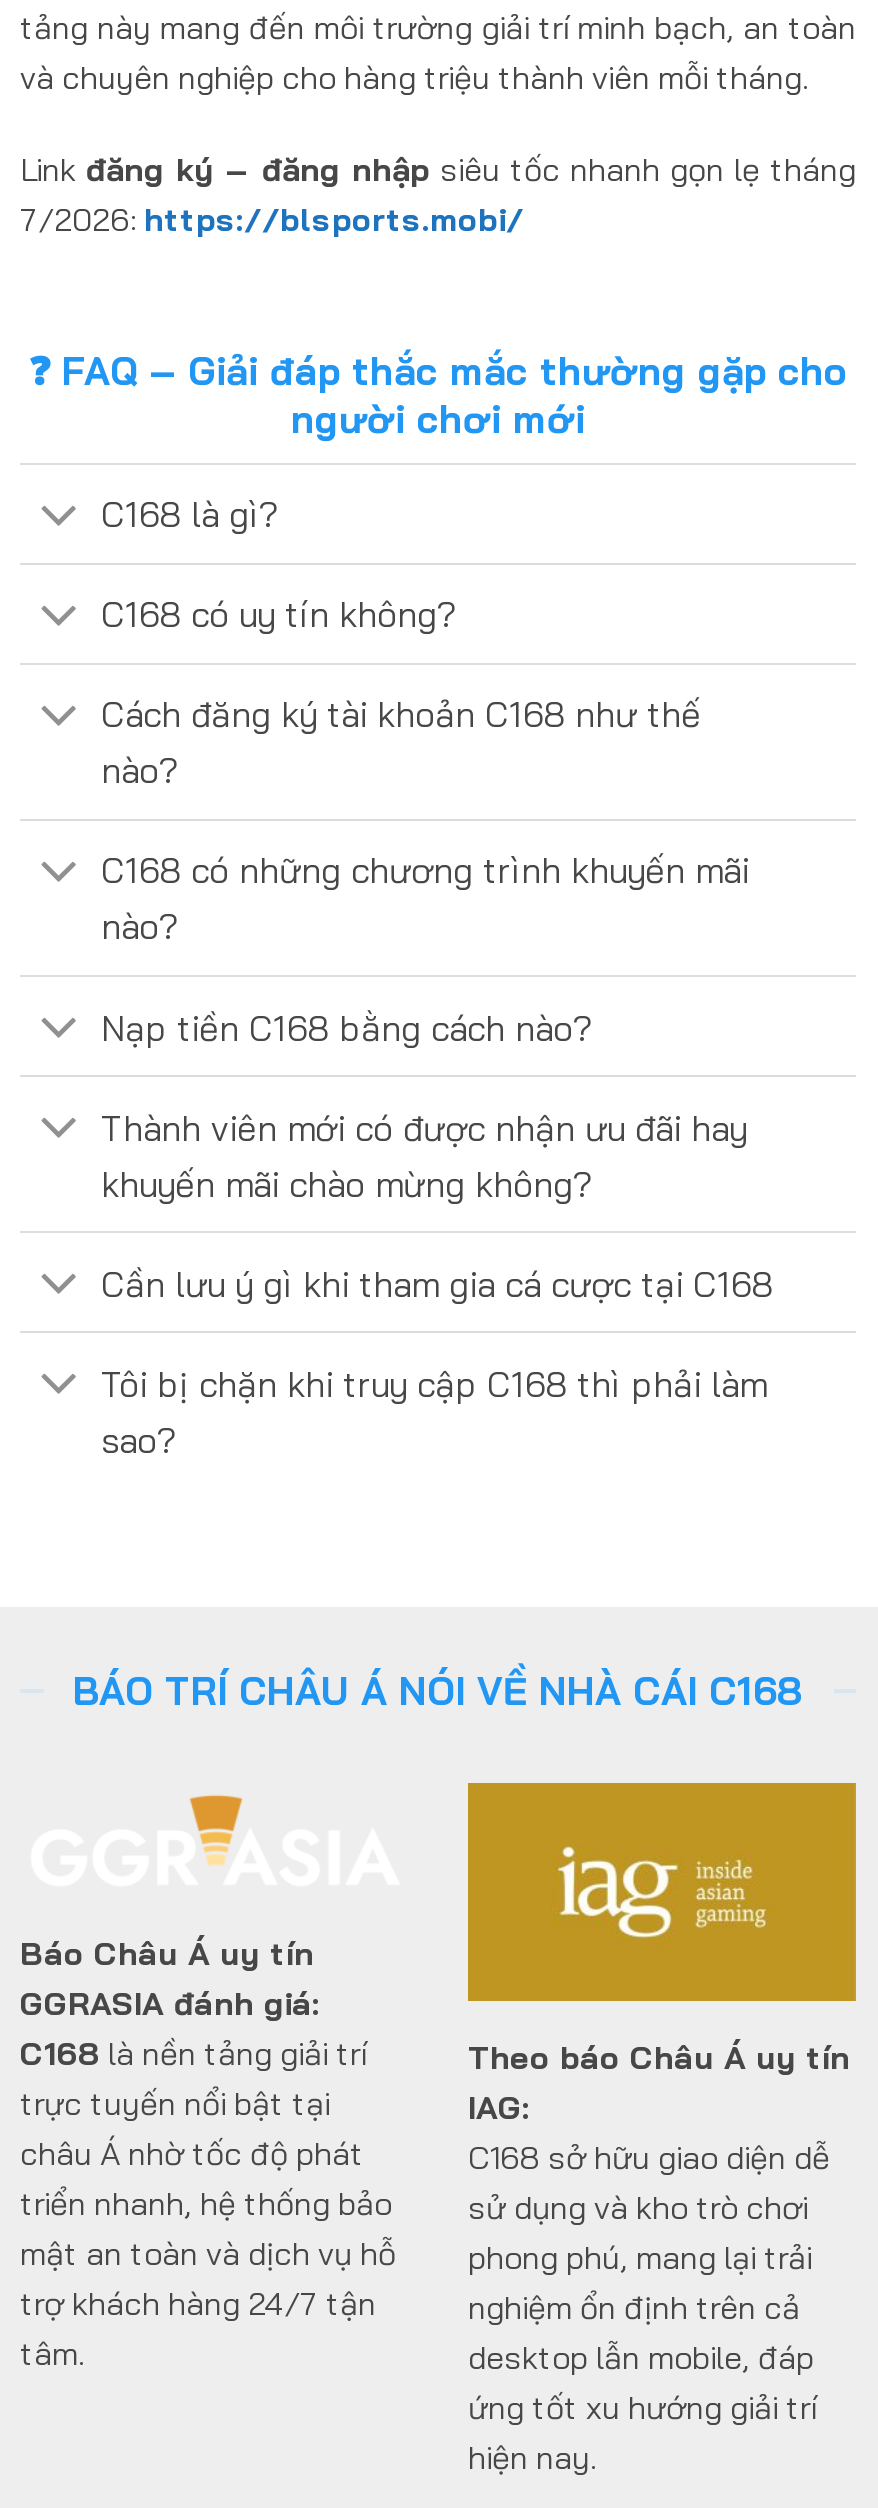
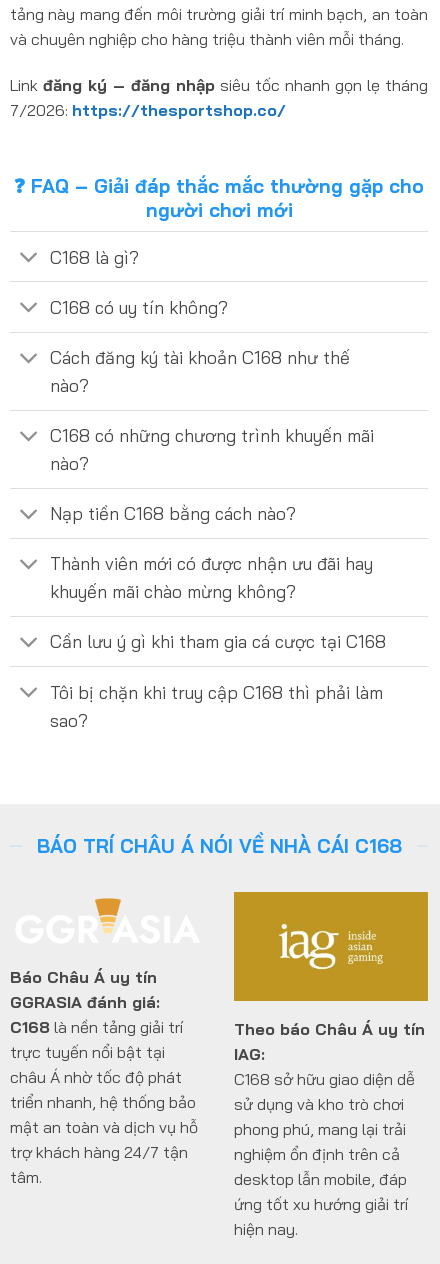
[20,200,524,240] 7/2026: https://blsports.mobi/ -> [10,100,286,120] 7/2026: https://thesportshop.co/

